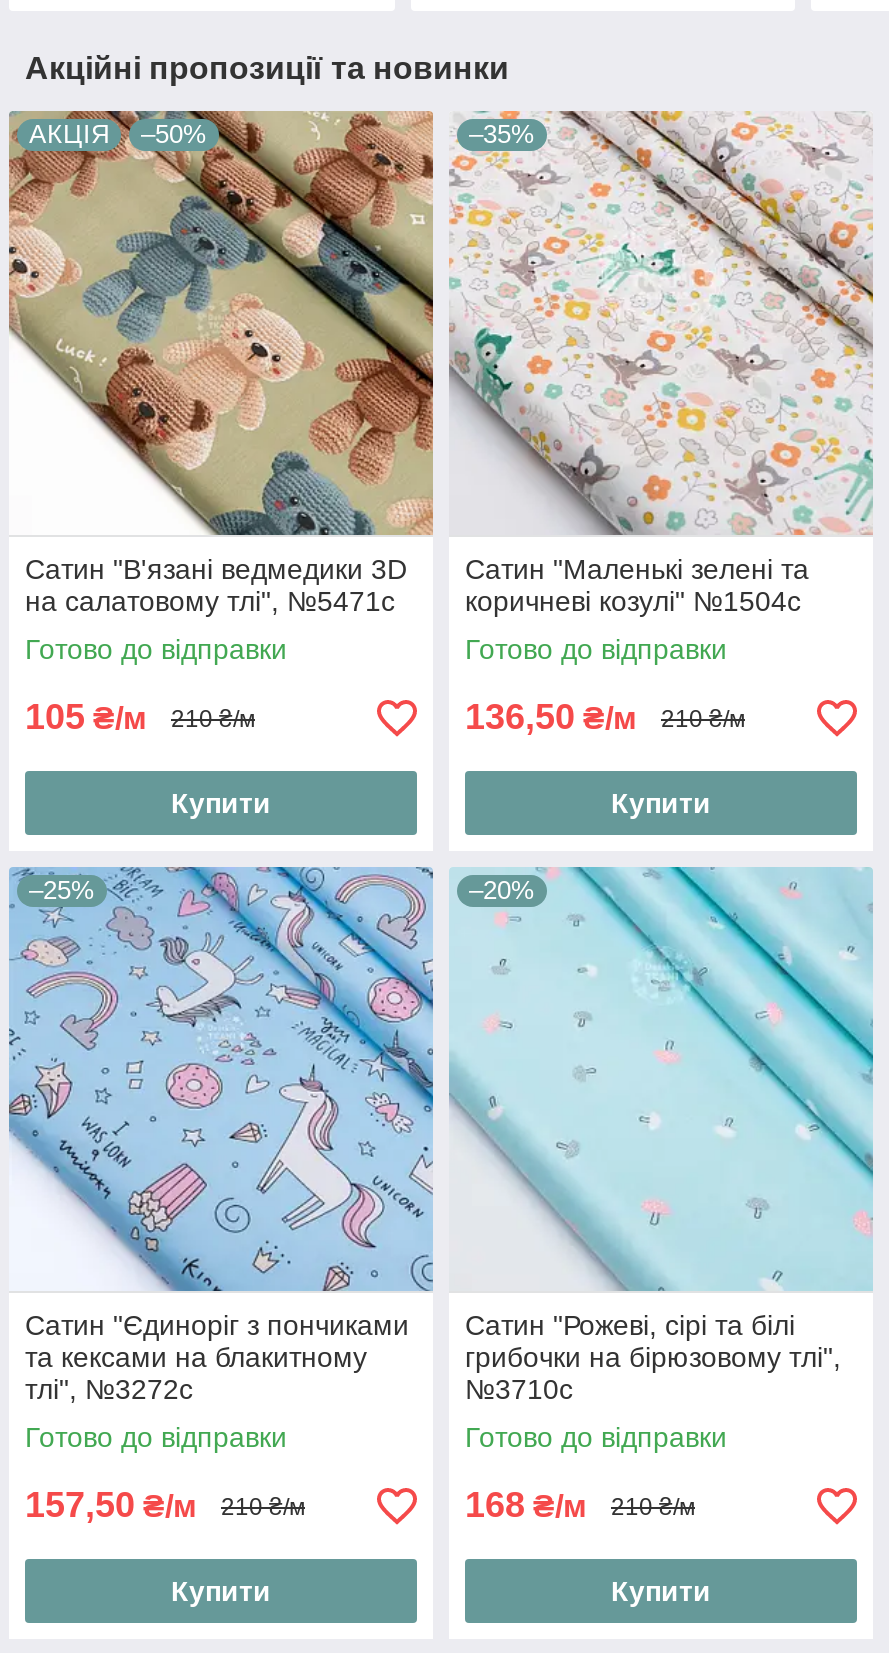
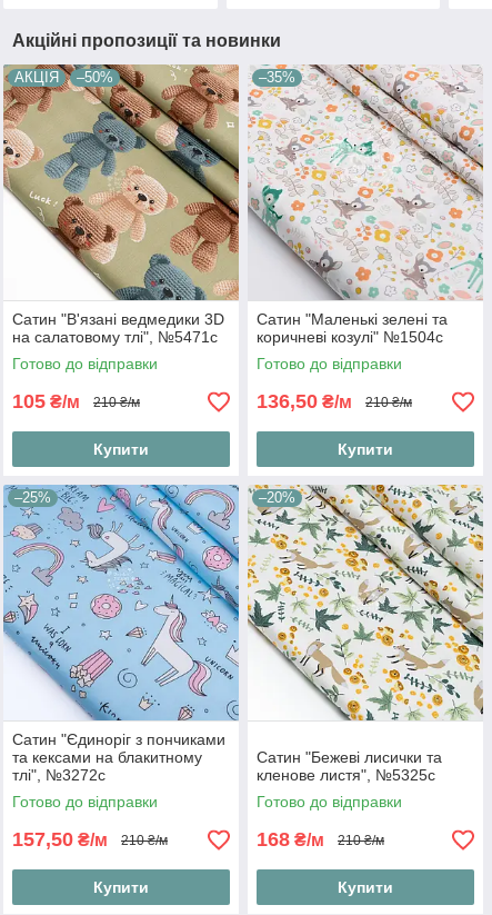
[447,865,875,1406] [image] | Сатин "Рожеві, сірі та білі | грибочки на бірюзовому тлі", | №3710с -> [247,484,484,784] [image] | Сатин "Бежеві лисички та | кленове листя", №5325с

